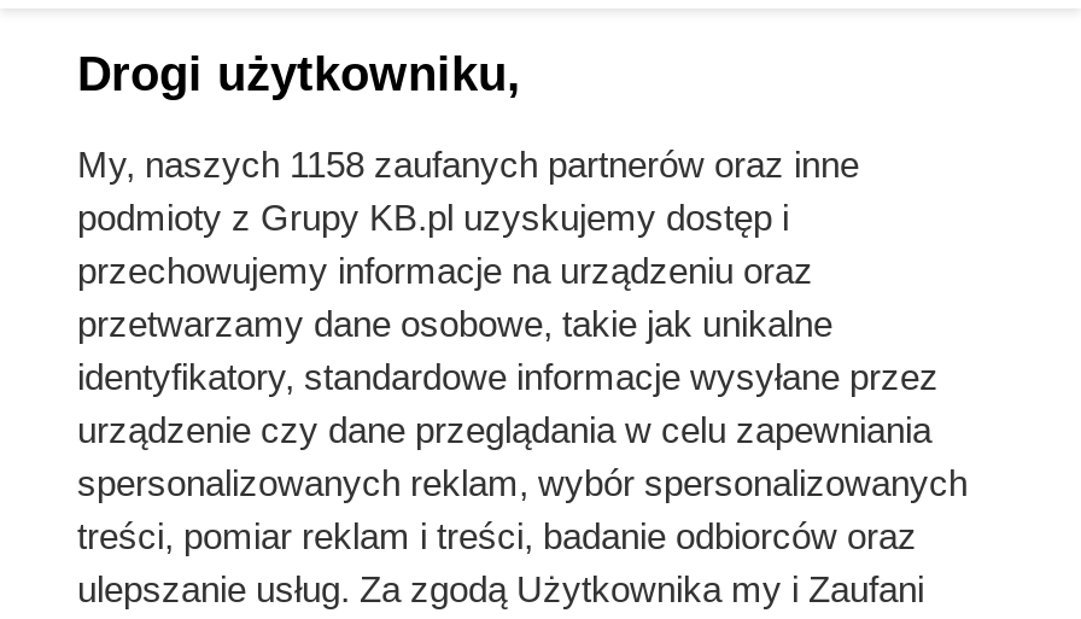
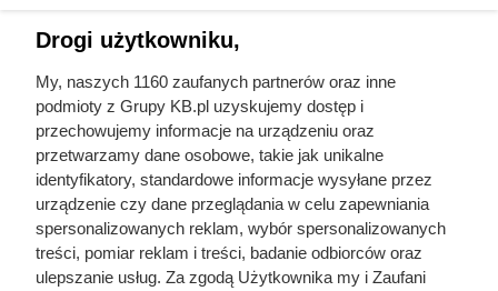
[77,144,859,185] My, naszych 1158 zaufanych partnerów oraz inne -> [36,72,396,91] My, naszych 1160 zaufanych partnerów oraz inne

